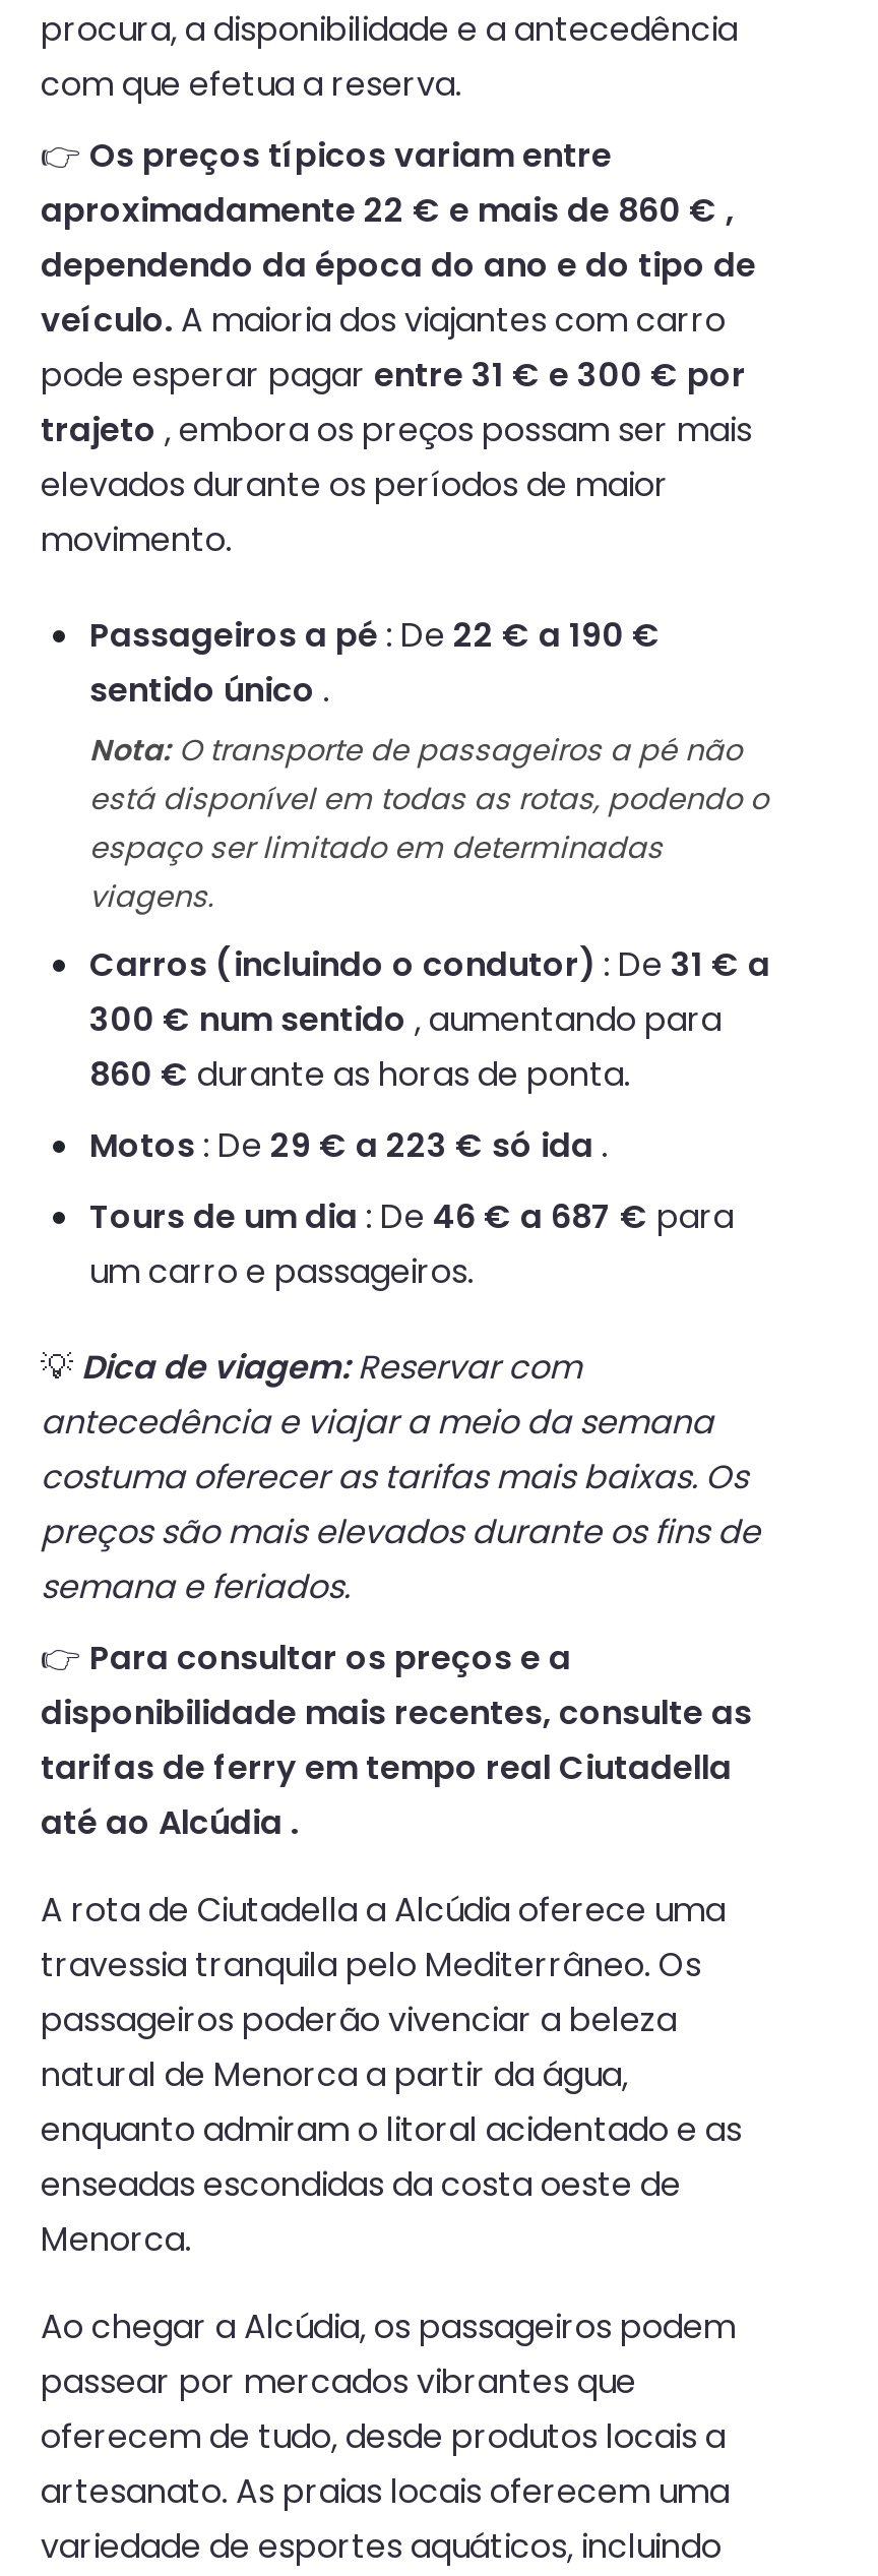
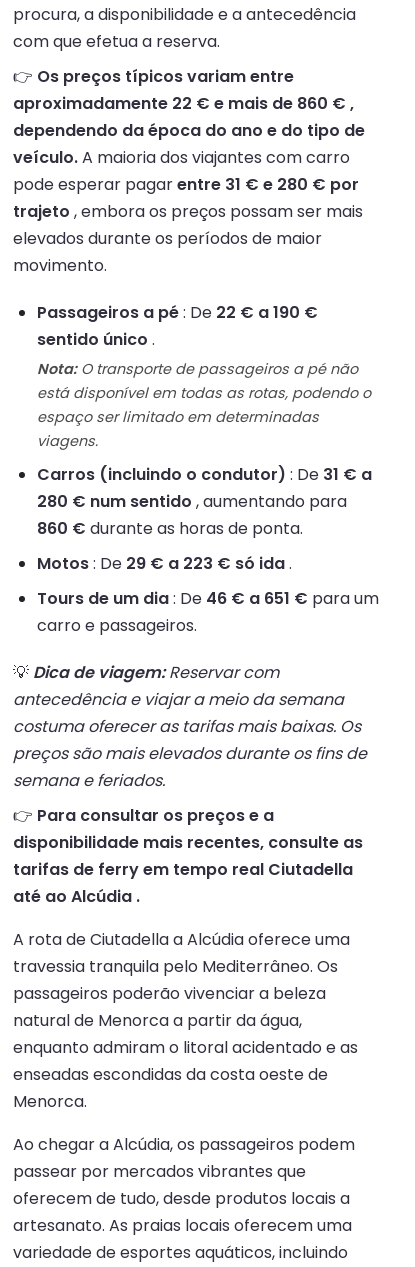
[41,352,746,398] pode esperar pagar entre 31 € e 300 € por -> [13,173,359,196] pode esperar pagar entre 31 € e 280 € por
[89,996,722,1043] 300 € num sentido, aumentando para -> [37,490,347,513] 280 € num sentido, aumentando para
[89,1193,734,1295] Tours de um dia: De 46 € a 687 €para | um carro e passageiros. -> [37,587,379,637] Tours de um dia: De 46 € a 651 €para um | carro e passageiros.

